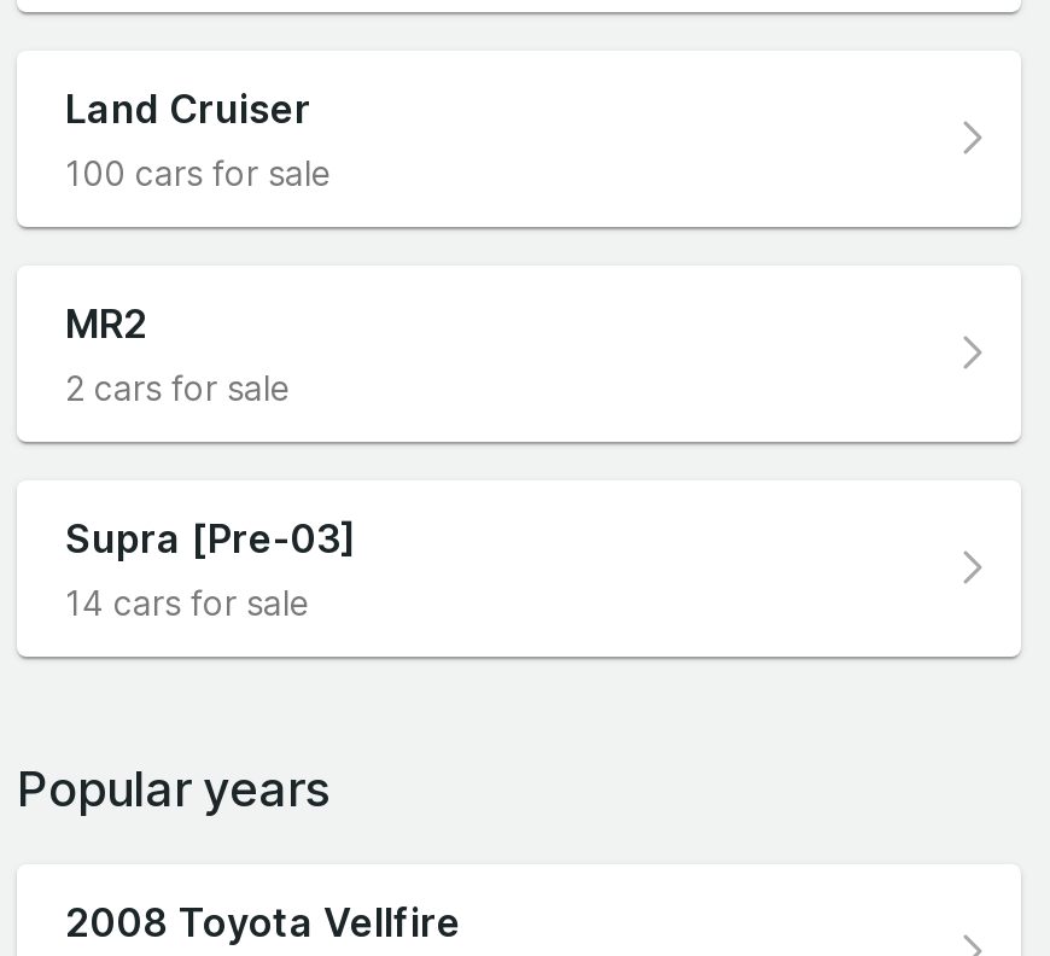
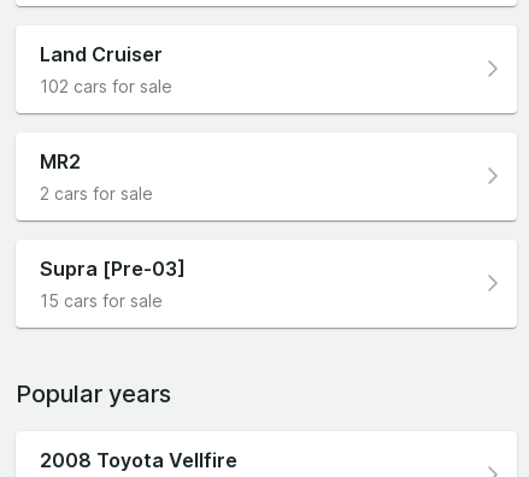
[65,151,333,192] 100 cars for sale -> [40,75,172,96] 102 cars for sale
[65,581,311,622] 14 cars for sale -> [40,290,163,310] 15 cars for sale

